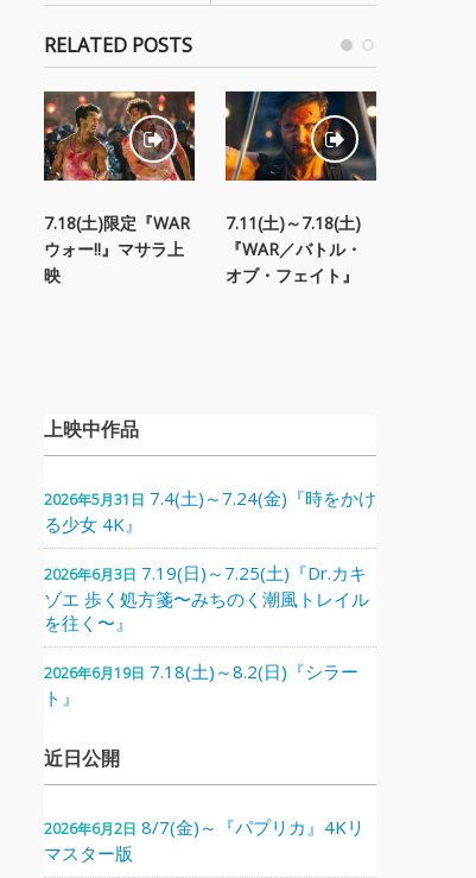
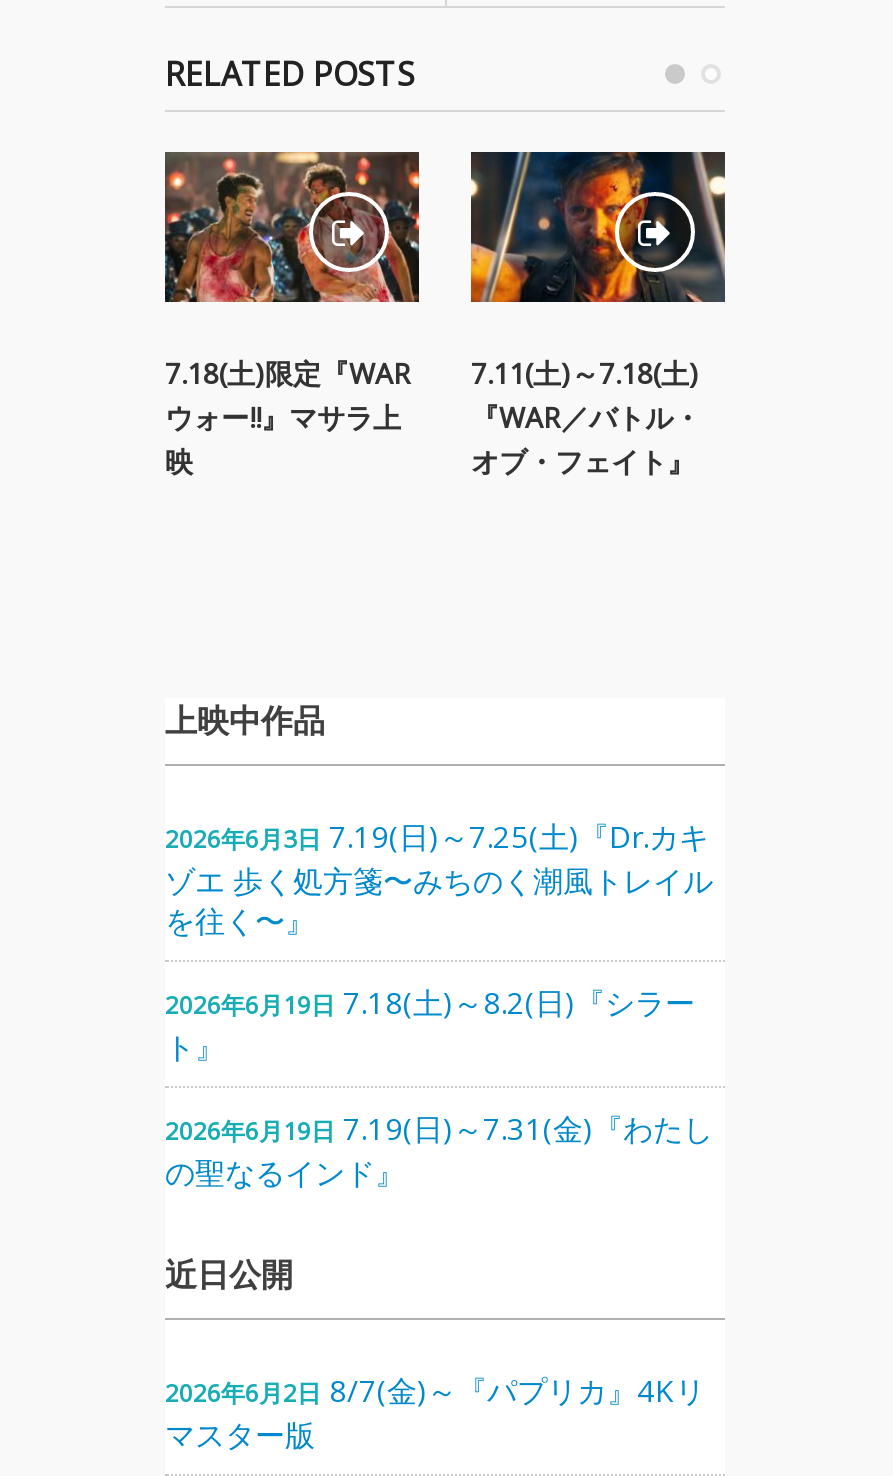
[44,486,376,536] 2026年5月31日 7.4(土)～7.24(金)『時をかけ | る少女 4K』 -> none
moved [44,561,369,709] -> [165,816,713,1066]: 2026年6月3日 7.19(日)～7.25(土)『Dr.カキ | ゾエ 歩く処方箋〜みちのく潮風トレイル | を往く〜』 | 2026年6月19日 7.18(土)～8.2(日)『シラー | ト』
none -> [165,1108,713,1192] 2026年6月19日 7.19(日)～7.31(金)『わたし | の聖なるインド』

